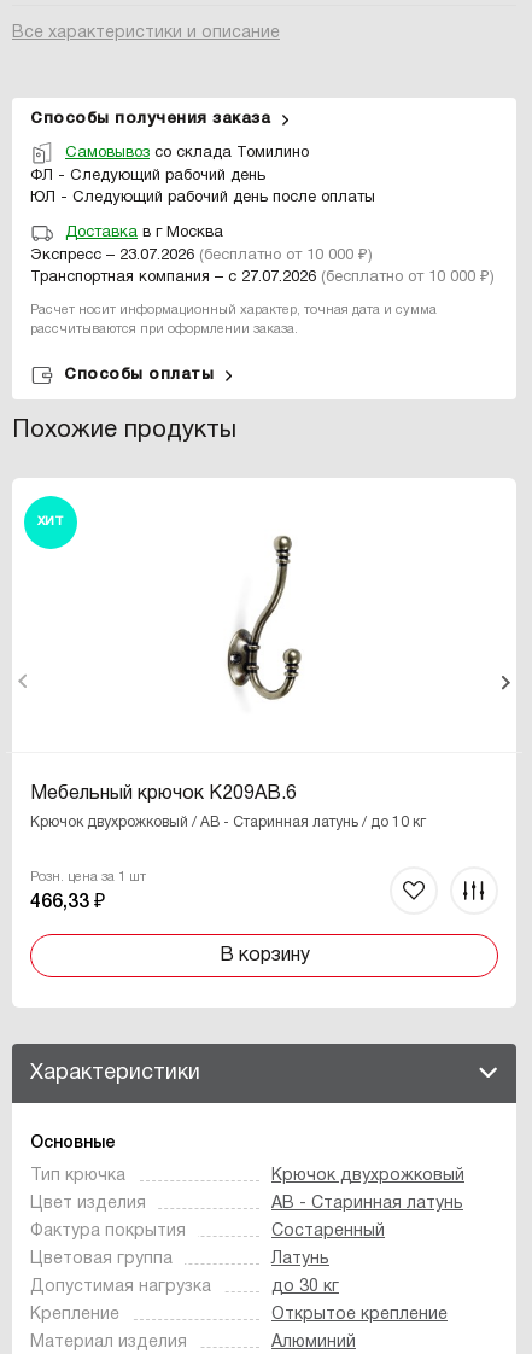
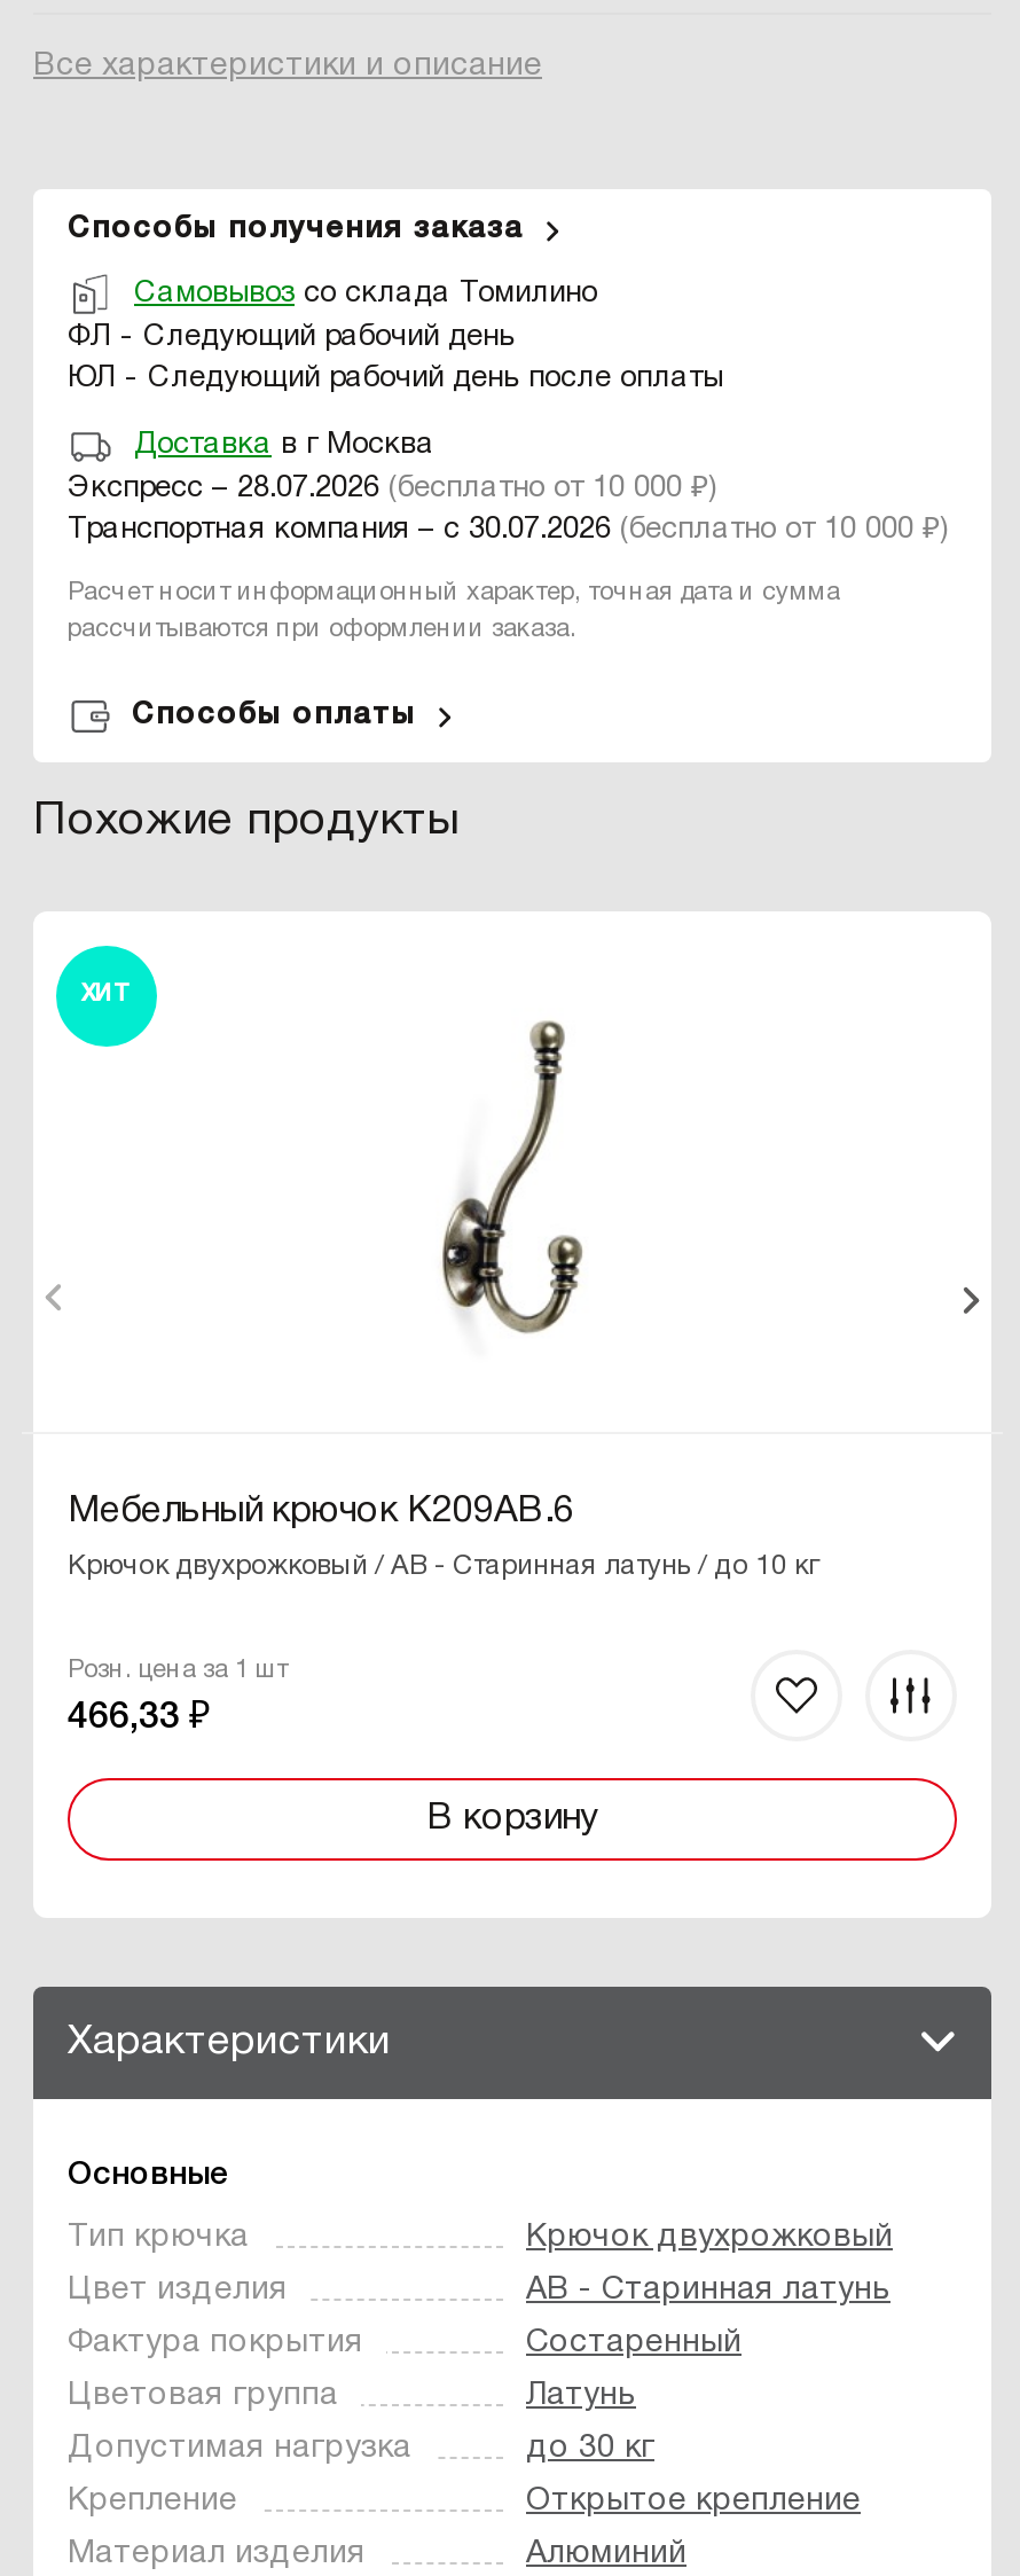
[30,248,373,263] Экспресс – 23.07.2026 (бесплатно от 10 000 ₽) -> [68,475,719,503] Экспресс – 28.07.2026 (бесплатно от 10 000 ₽)
[30,270,495,284] Транспортная компания – с 27.07.2026 (бесплатно от 10 000 ₽) -> [68,516,950,544] Транспортная компания – с 30.07.2026 (бесплатно от 10 000 ₽)

